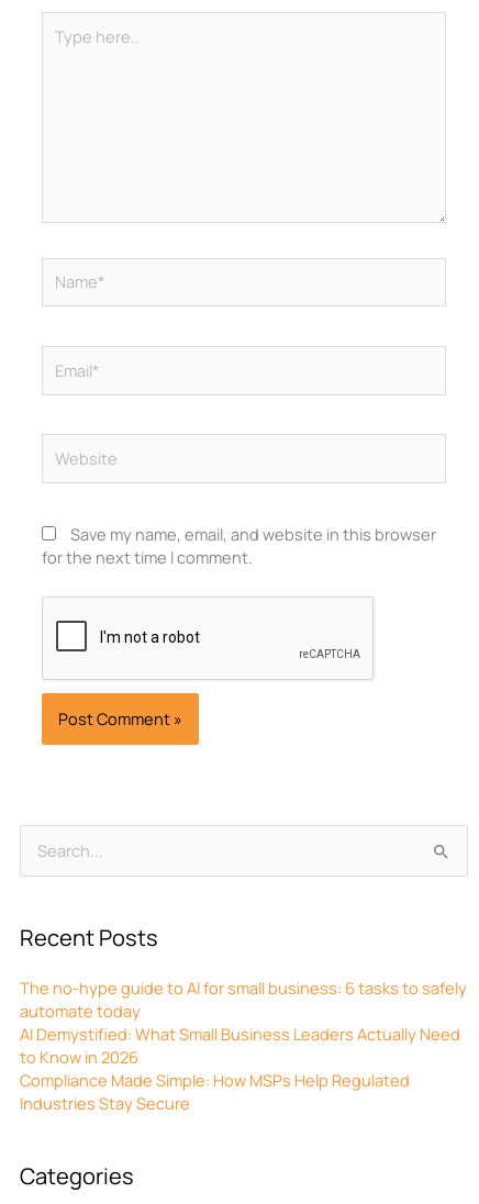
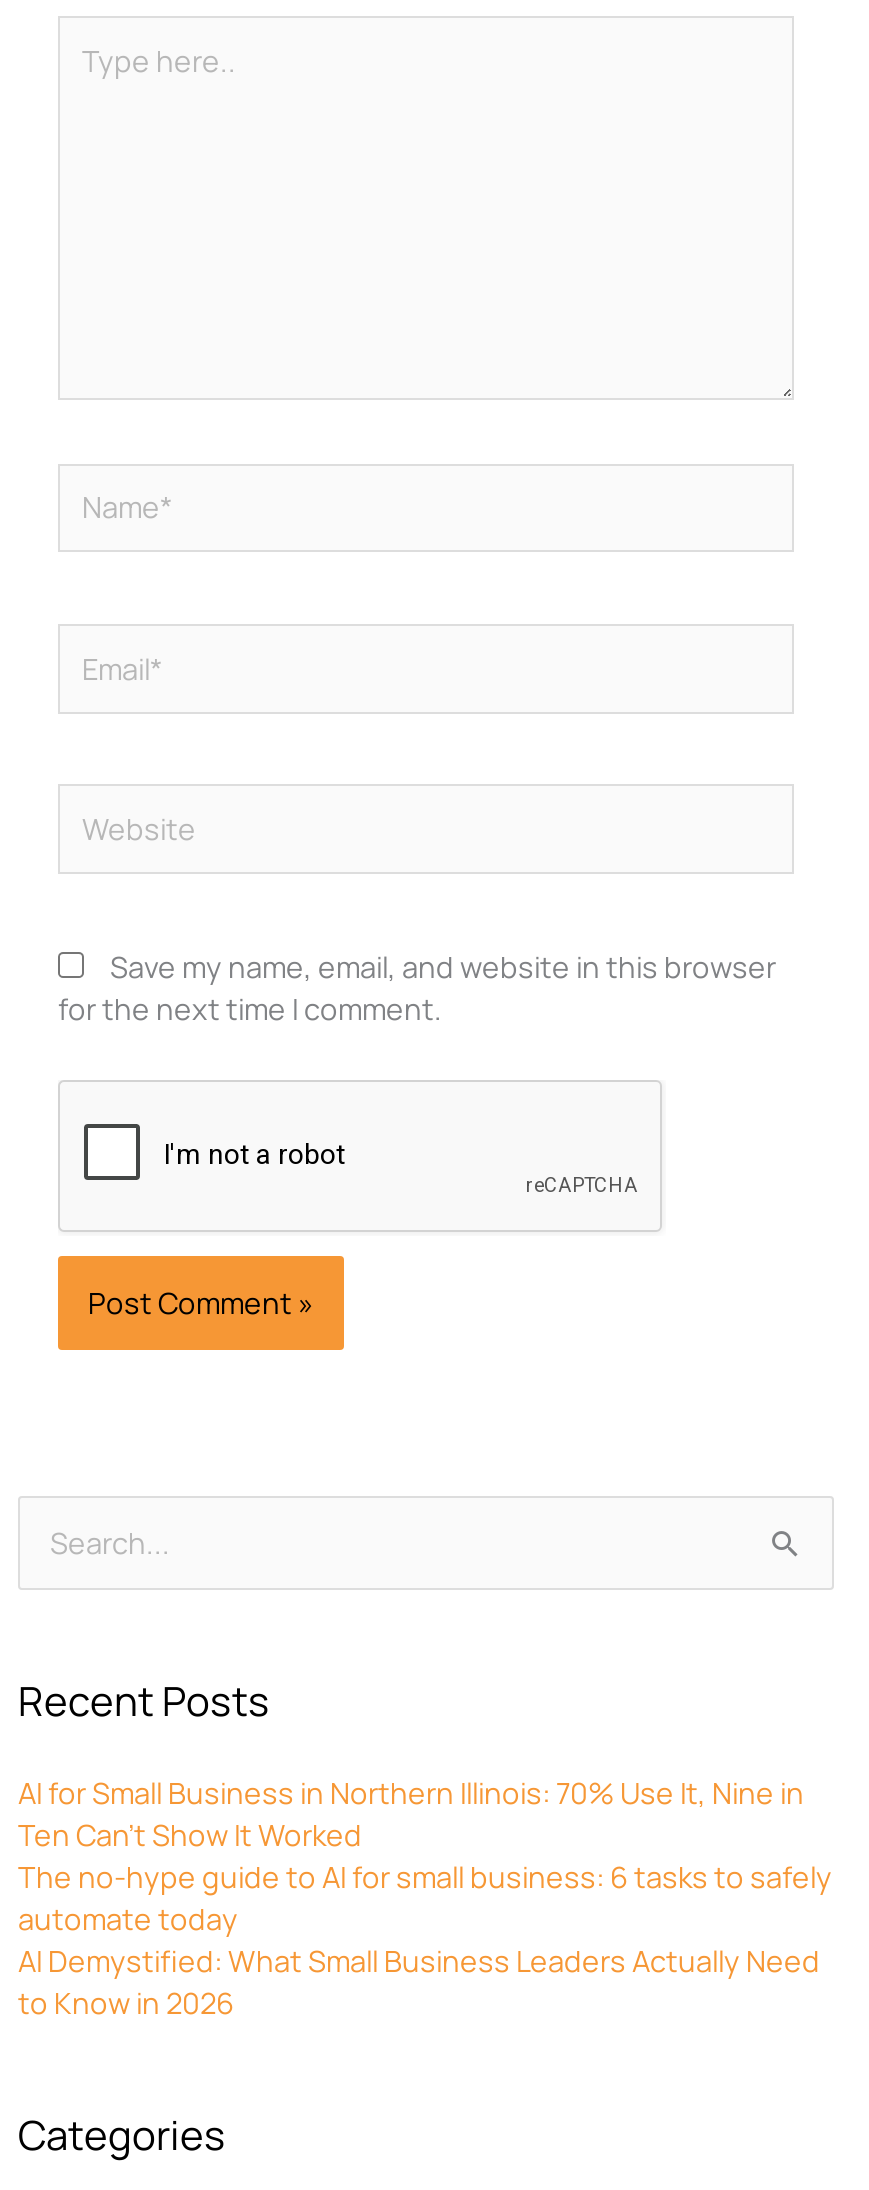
none -> [18,1772,804,1854] AI for Small Business in Northern Illinois: 70% Use It, Nine in | Ten Can’t Show It Worked
moved [20,977,467,1068] -> [18,1856,832,2022]: The no-hype guide to AI for small business: 6 tasks to safely | automate today | AI Demystified: What Small Business Leaders Actually Need | to Know in 2026
[20,1069,410,1114] Compliance Made Simple: How MSPs Help Regulated | Industries Stay Secure -> none

